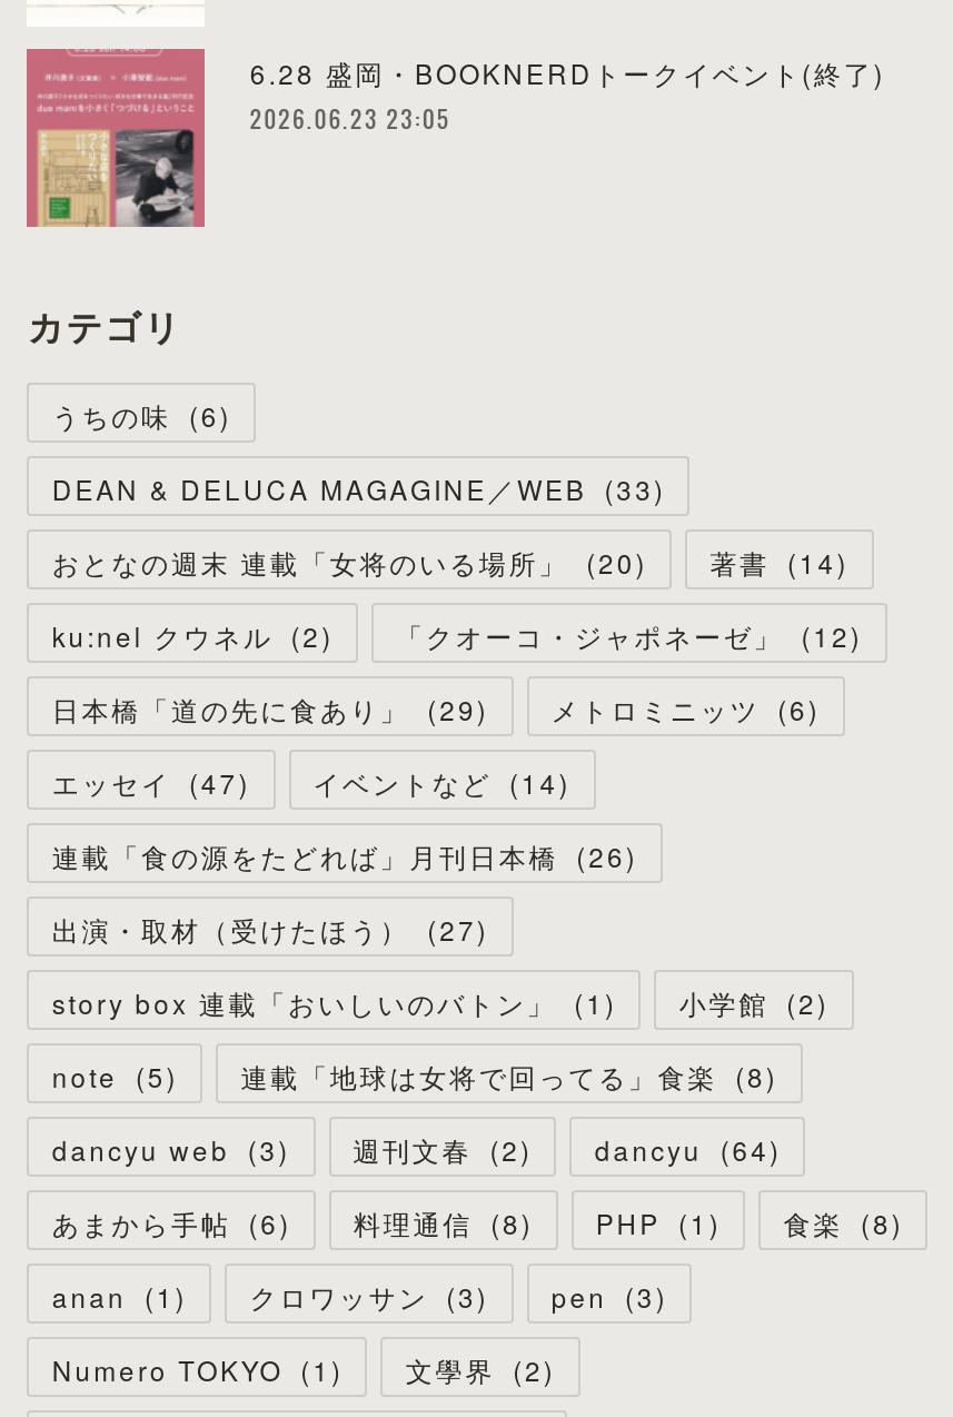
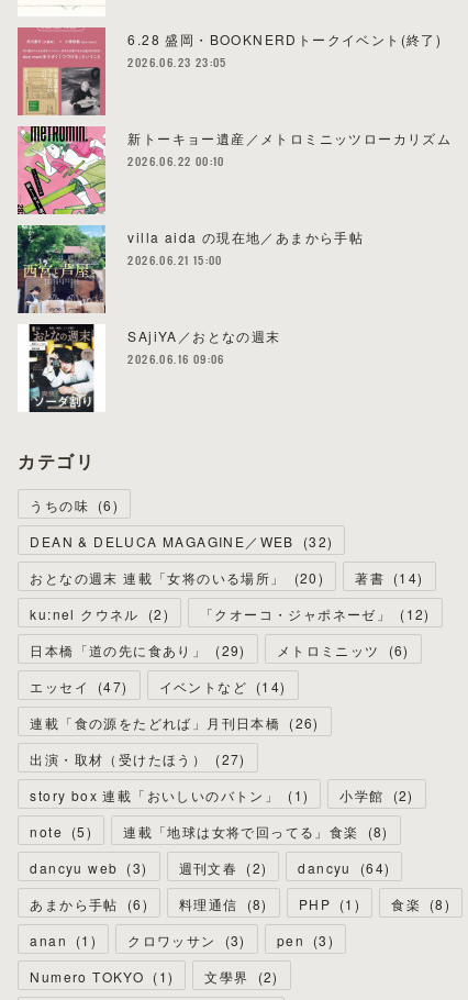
none -> [16,125,452,215] [image] | 新トーキョー遺産／メトロミニッツローカリズム | 2026.06.22 00:10
none -> [16,228,364,314] [image] | villa aida の現在地／あまから手帖 | 2026.06.21 15:00
none -> [18,323,281,413] [image] | SAjiYA／おとなの週末 | 2026.06.16 09:06
[52,470,666,508] DEAN & DELUCA MAGAGINE／WEB (33) -> [30,532,333,551] DEAN & DELUCA MAGAGINE／WEB (32)

